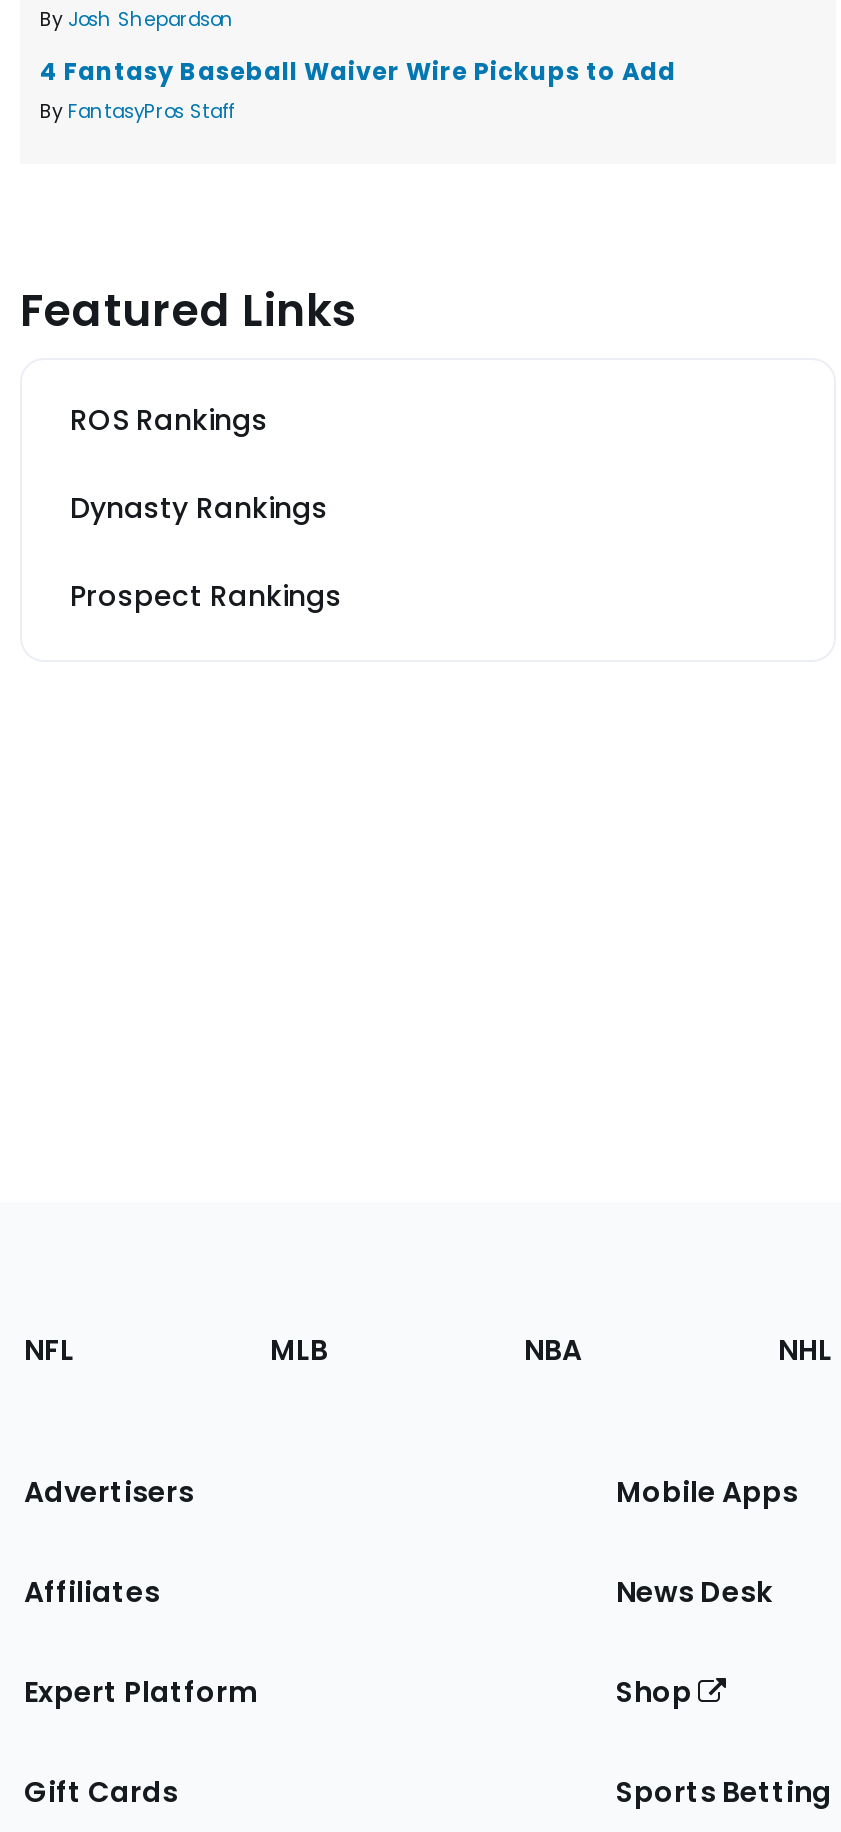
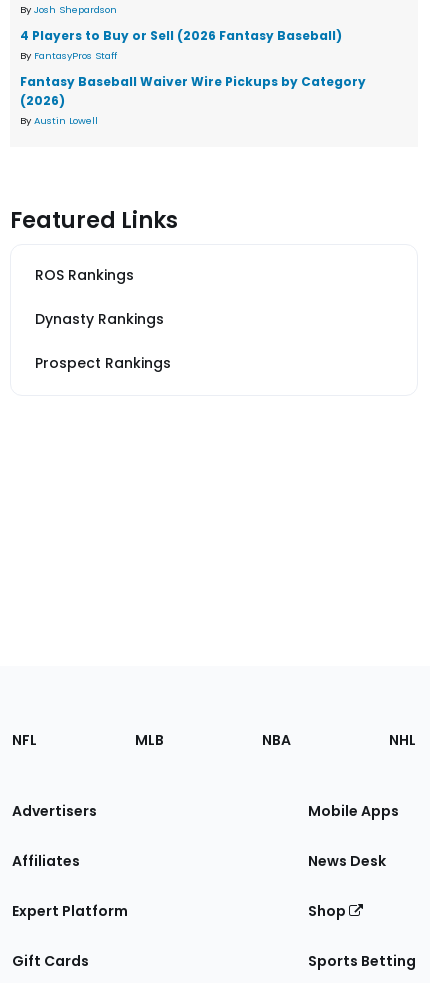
[40,55,676,89] 4 Fantasy Baseball Waiver Wire Pickups to Add -> [20,27,342,44] 4 Players to Buy or Sell (2026 Fantasy Baseball)
none -> [20,73,366,127] Fantasy Baseball Waiver Wire Pickups by Category | (2026) | By Austin Lowell

